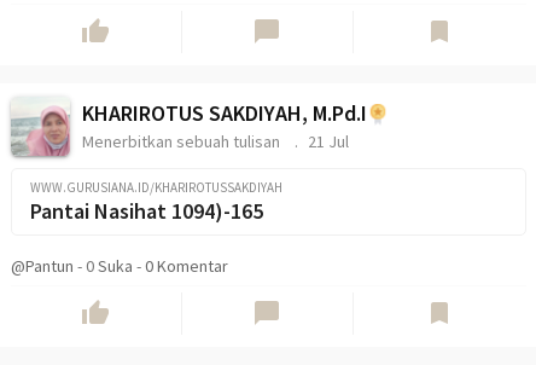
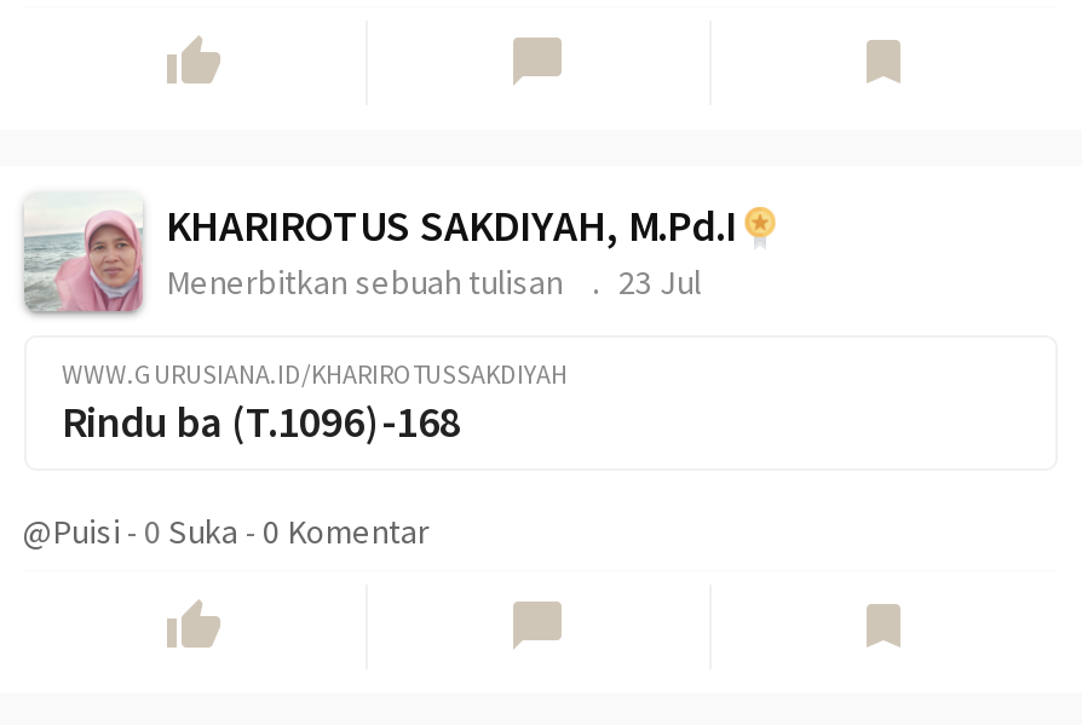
[81,130,348,152] Menerbitkan sebuah tulisan 21 Jul -> [166,259,701,303] Menerbitkan sebuah tulisan 23 Jul
[30,197,263,224] Pantai Nasihat 1094)-165 -> [62,393,461,448] Rindu ba (T.1096)-168
[10,255,228,276] @Pantun - 0 Suka - 0 Komentar -> [23,509,430,552] @Puisi - 0 Suka - 0 Komentar

